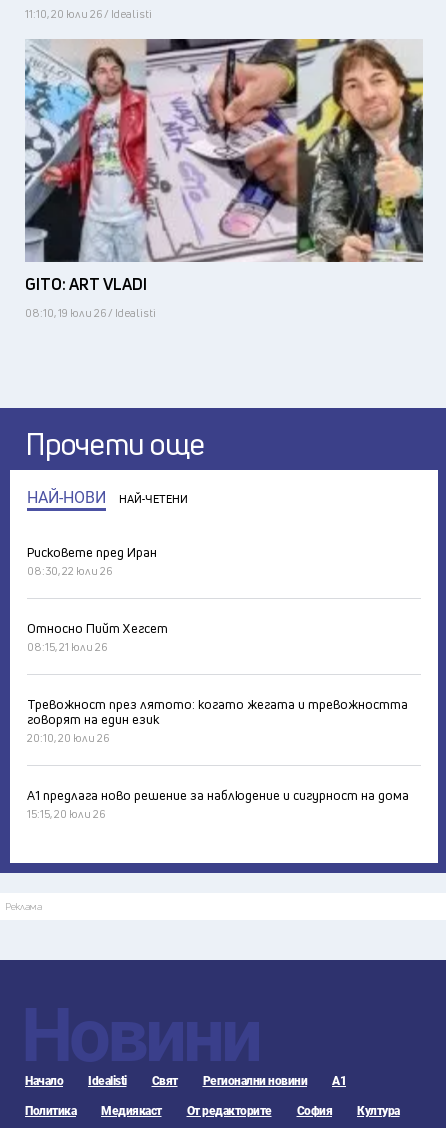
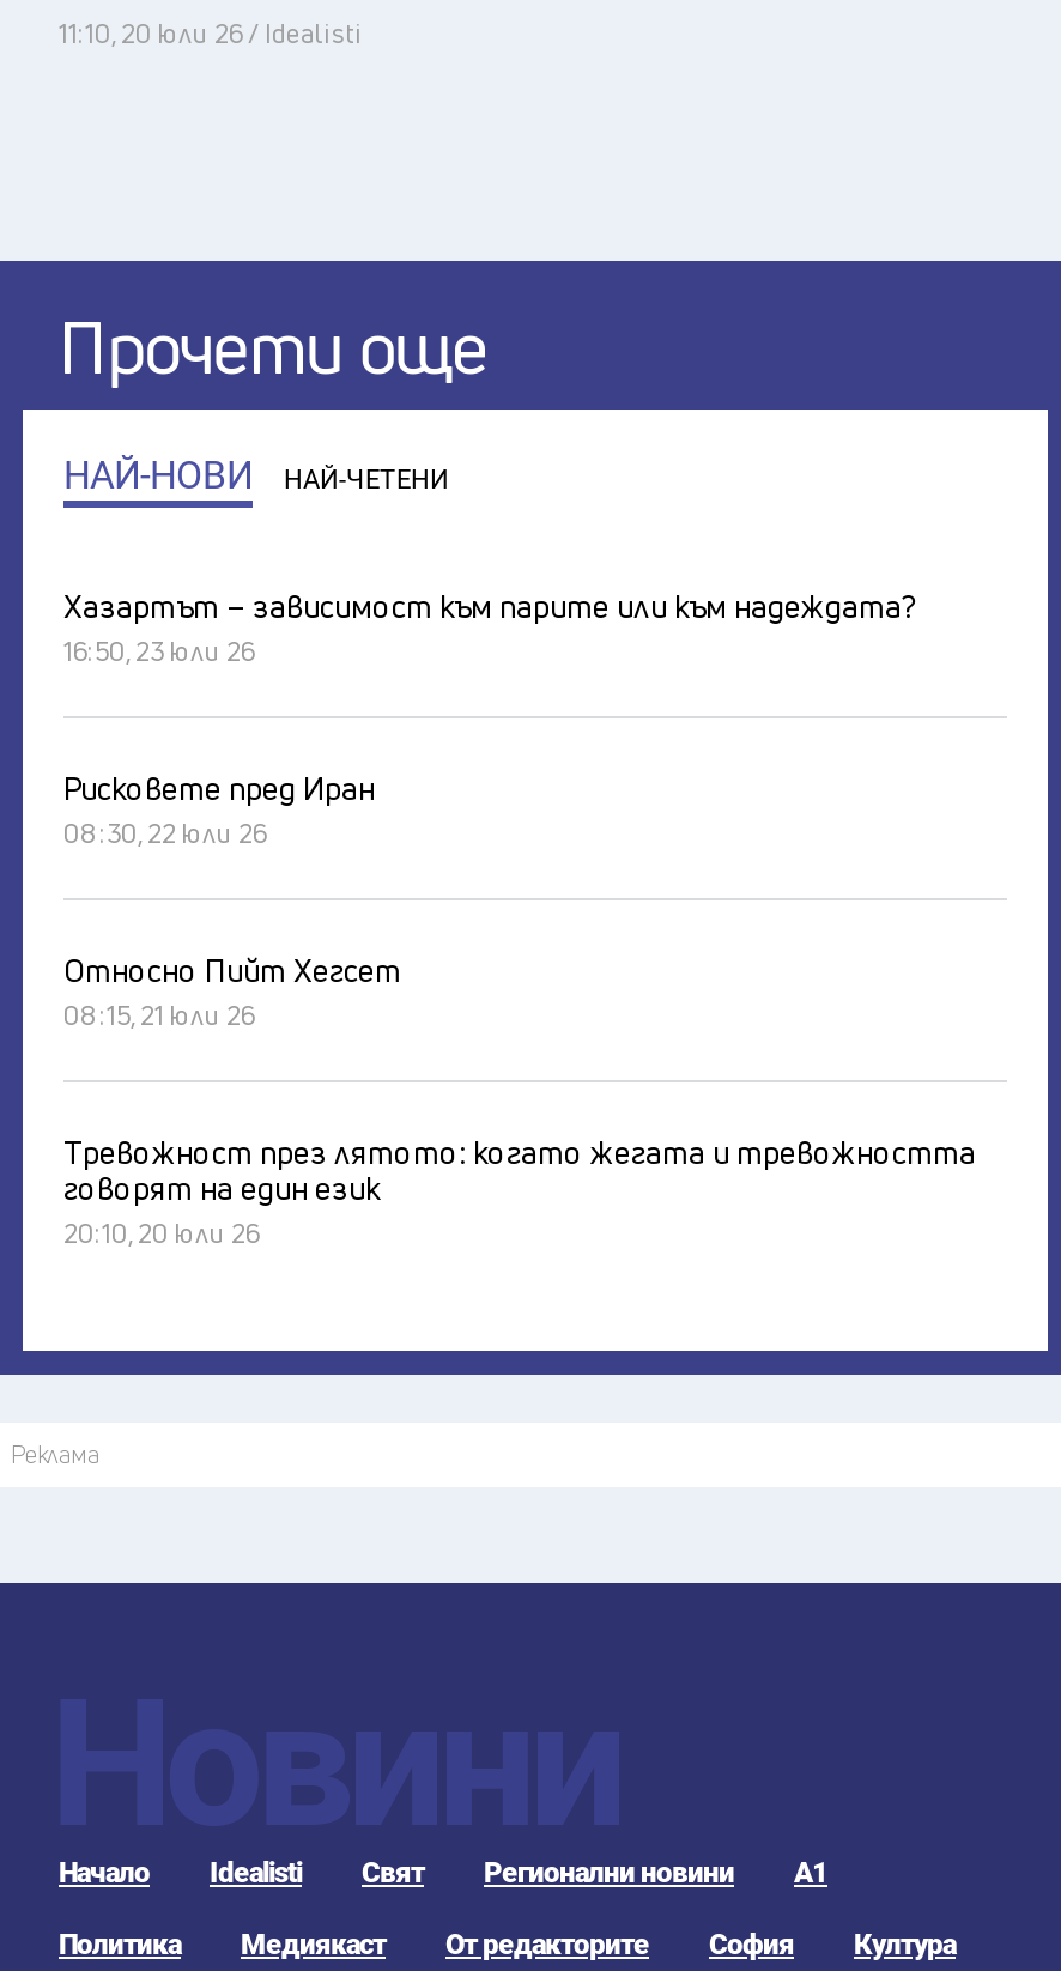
[24,38,424,319] [image] | GITO: ART VLADI | 08:10, 19 юли 26 / Idealisti -> none
none -> [63,583,914,667] Хазартът – зависимост към парите или към надеждата? | 16:50, 23 юли 26
[27,785,409,820] А1 предлага ново решение за наблюдение и сигурност на дома | 15:15, 20 юли 26 -> none

